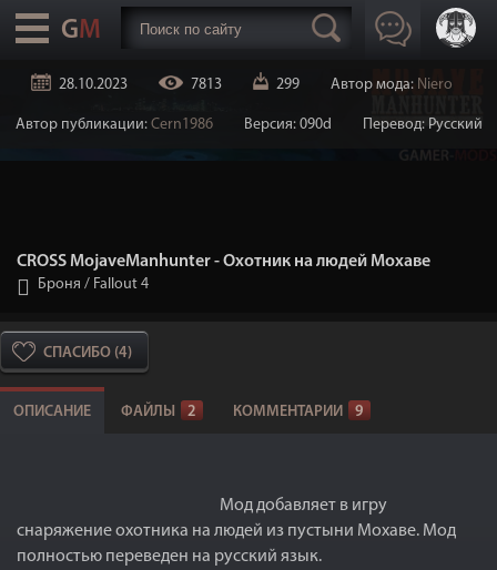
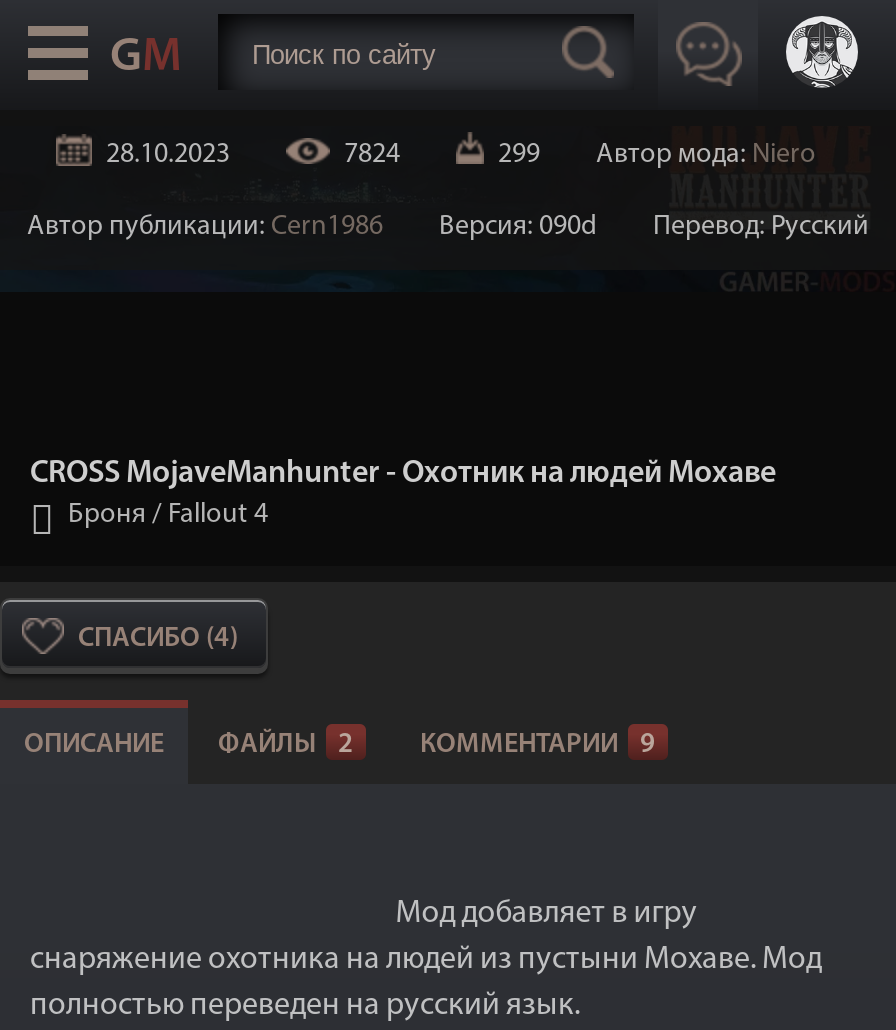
[191,77,222,93] 7813 -> [344,140,400,170] 7824

